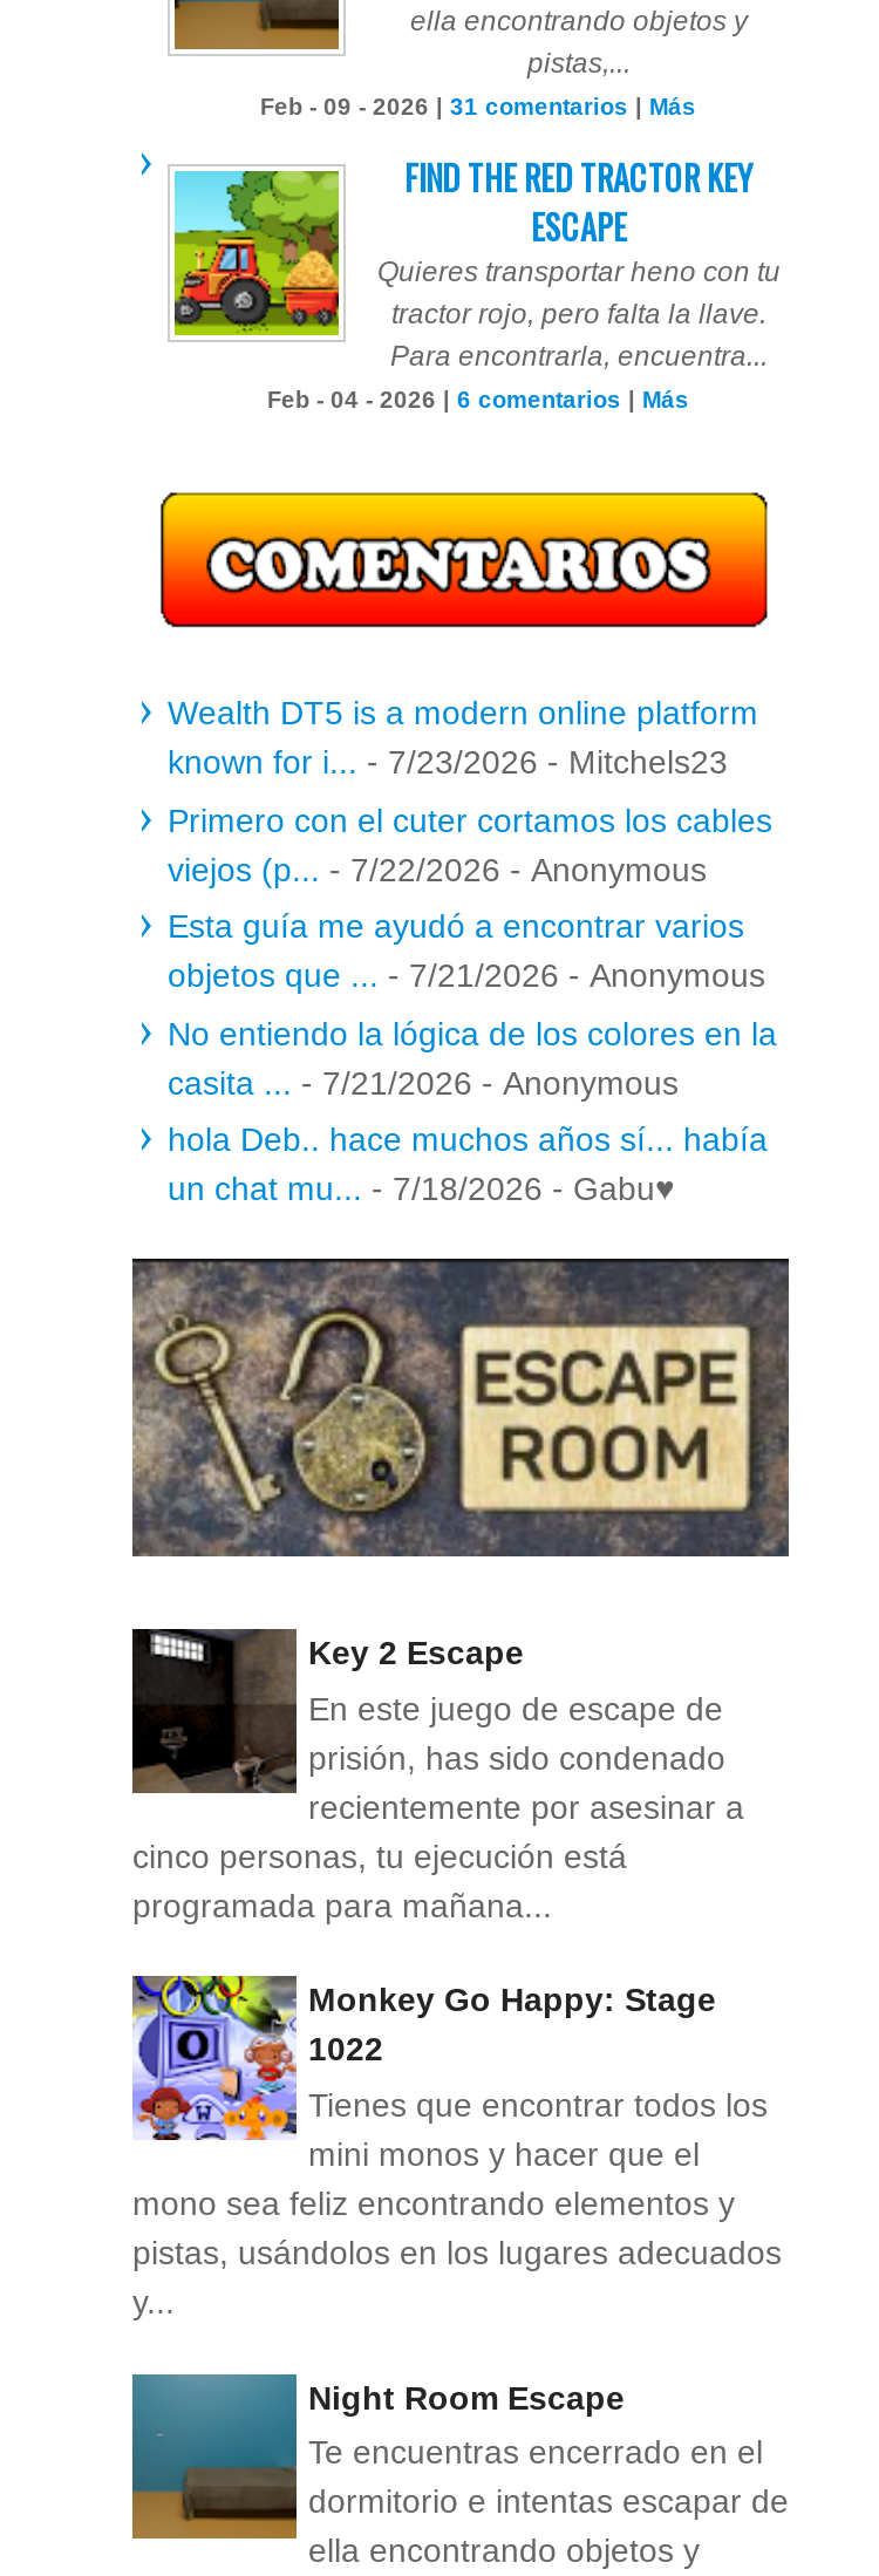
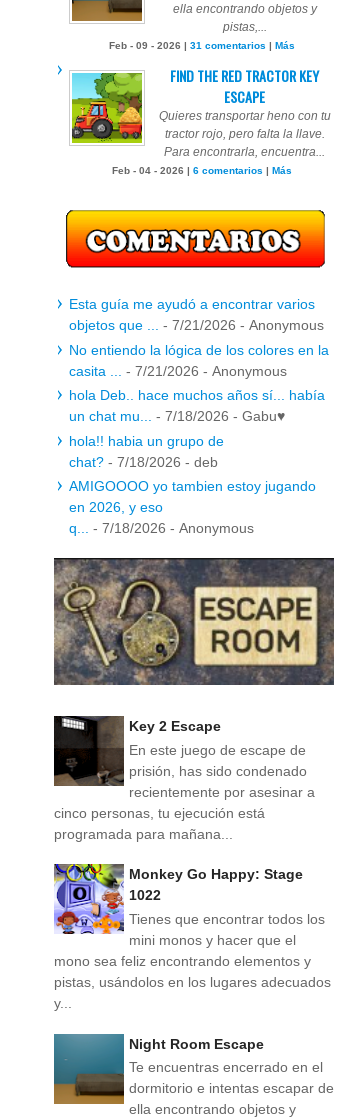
[168,694,772,887] Wealth DT5 is a modern online platform | known for i... - 7/23/2026 - Mitchels23 | Primero con el cuter cortamos los cables | viejos (p... - 7/22/2026 - Anonymous -> none
moved [168,907,777,1158] -> [69,296,329,403]: Esta guía me ayudó a encontrar varios | objetos que ... - 7/21/2026 - Anonymous | No entiendo la lógica de los colores en la | casita ... - 7/21/2026 - Anonymous | hola Deb.. hace muchos años sí... había
none -> [69,432,316,536] hola!! habia un grupo de | chat? - 7/18/2026 - deb | AMIGOOOO yo tambien estoy jugando | en 2026, y eso | q... - 7/18/2026 - Anonymous

